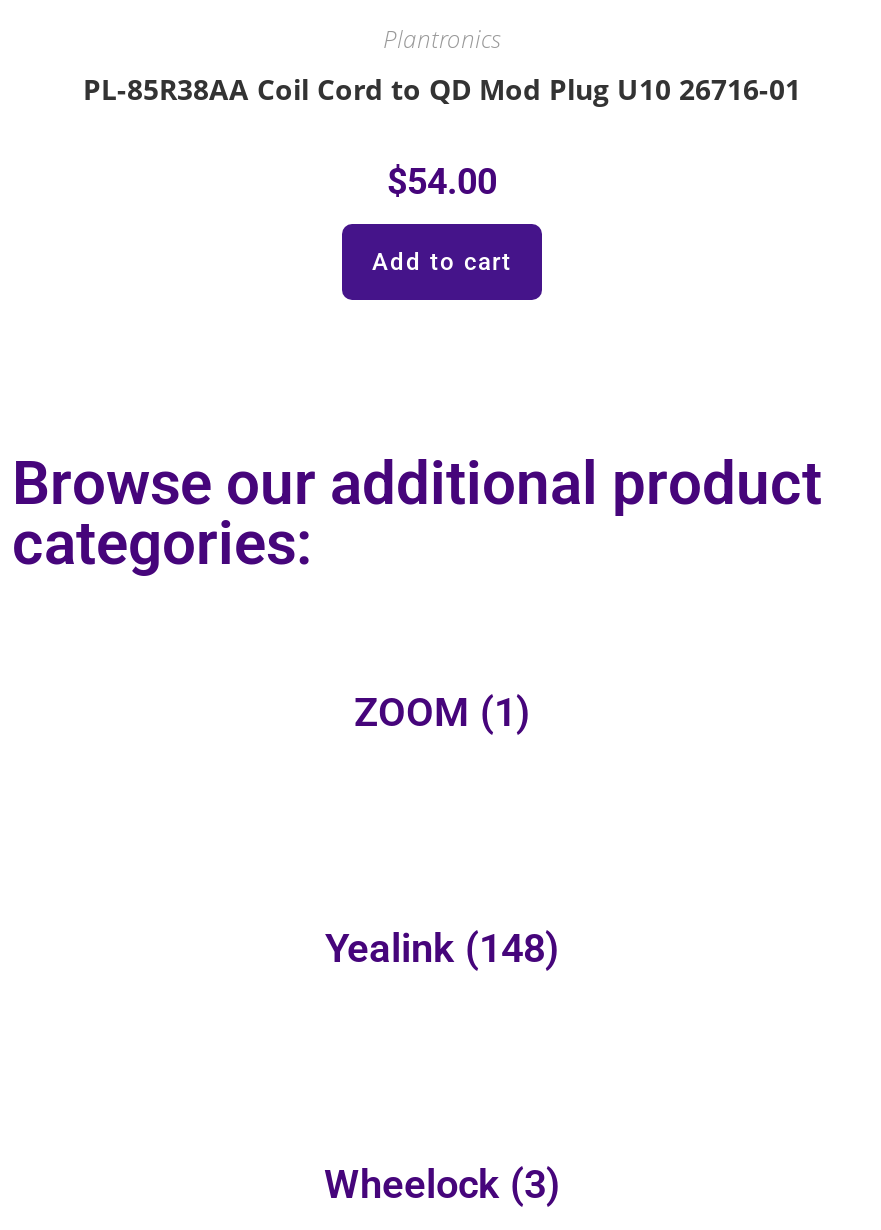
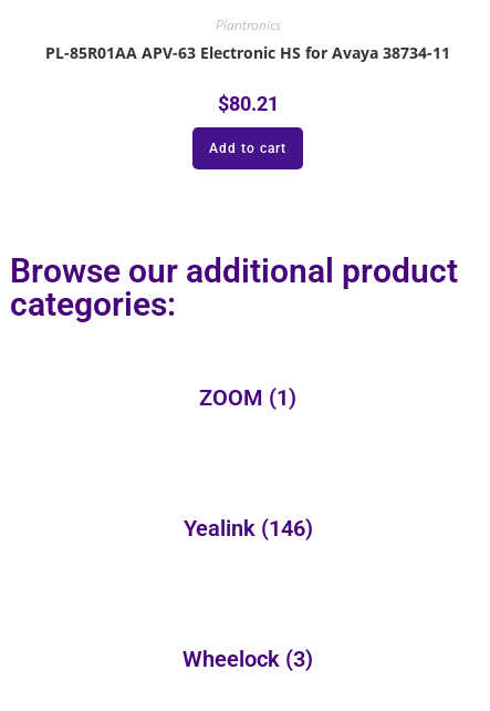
[83,70,801,108] PL-85R38AA Coil Cord to QD Mod Plug U10 26716-01 -> [45,42,450,63] PL-85R01AA APV-63 Electronic HS for Avaya 38734-11
[387,160,497,202] $54.00 -> [217,92,278,115] $80.21
[325,923,559,971] Yealink (148) -> [183,515,312,541] Yealink (146)

